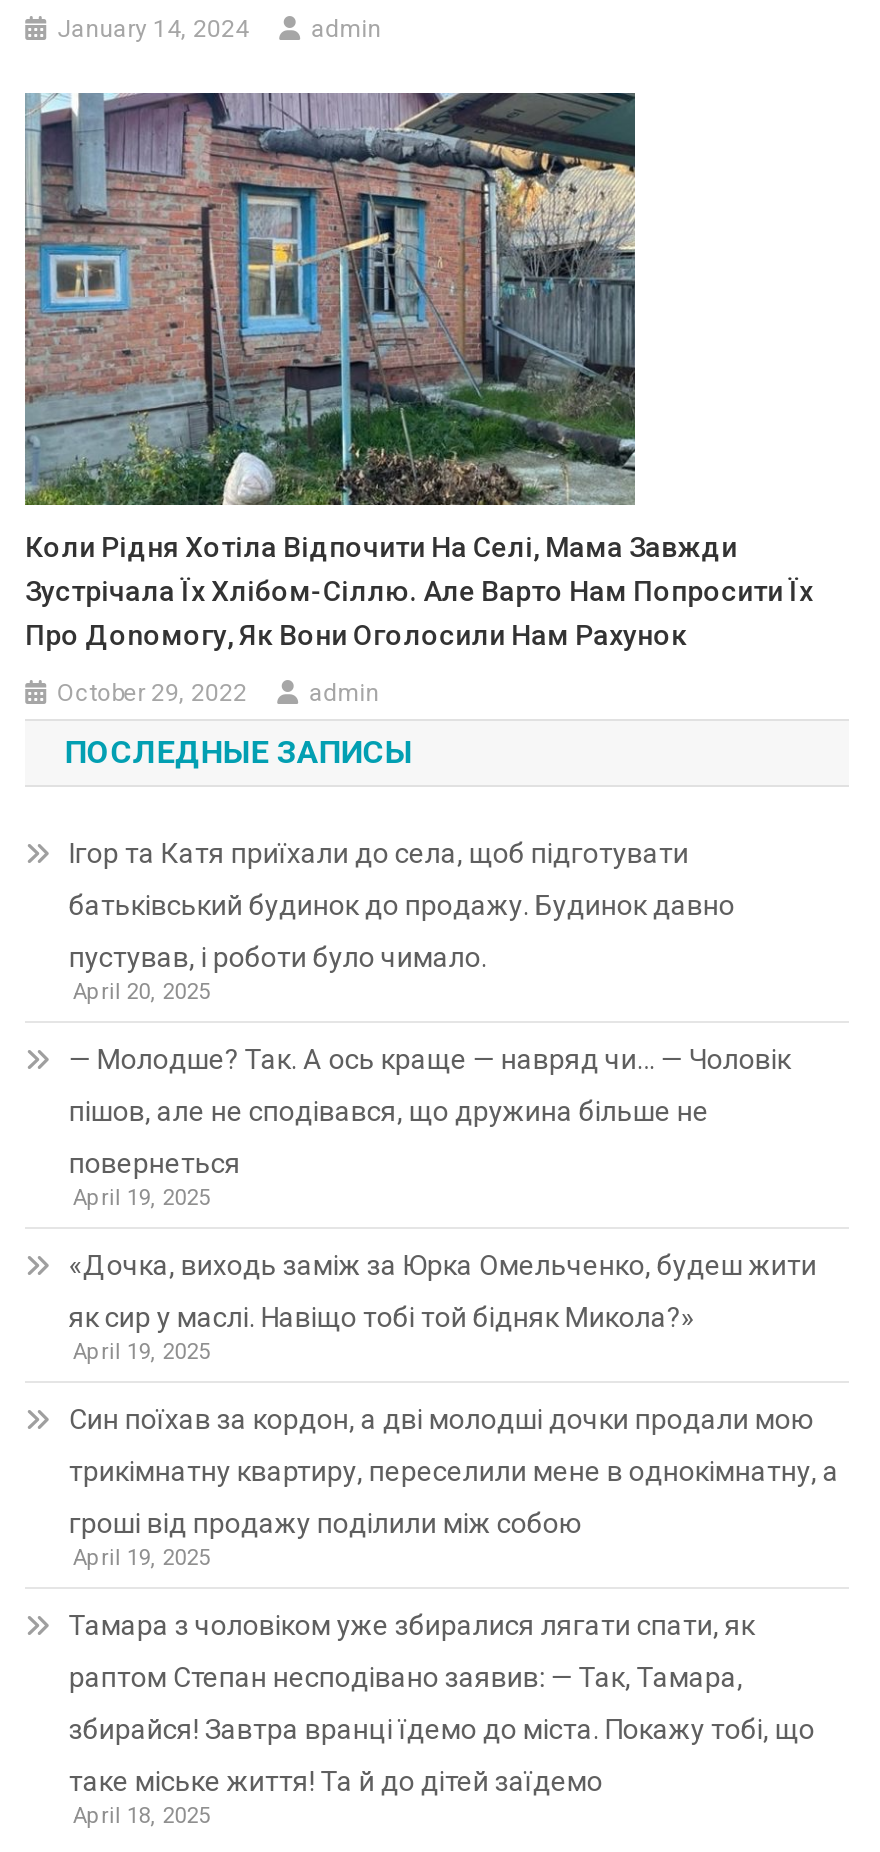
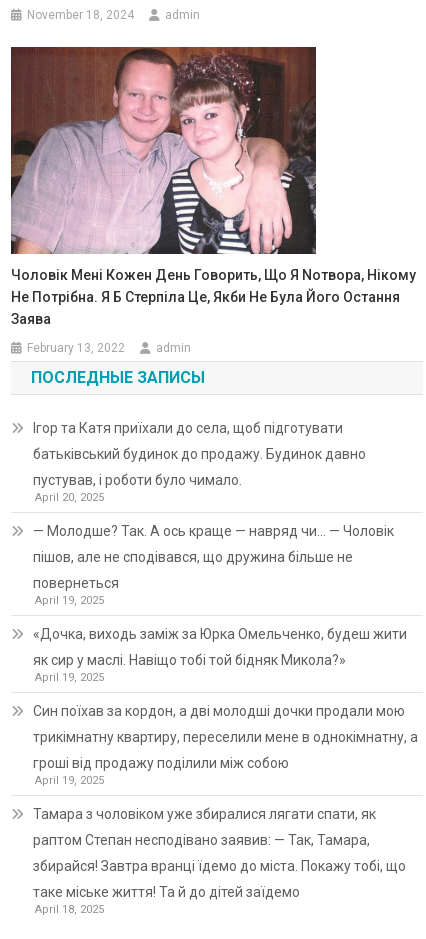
[57,16,249,44] January 14, 2024 -> [27,8,134,22] November 18, 2024
[23,90,813,652] [image] | Коли Рідня Хотіла Відпочити На Селі, Мама Завжди | Зустрічала Їх Хлібом-Сіллю. Але Варто Нам Попросити Їх | Про Доnомогу, Як Вони Оголосили Нам Рахунок -> [10,46,416,327] [image] | Чоловік Мені Кожен День Говорить, Що Я Nотвора, Нікому | Не Потрібна. Я Б Стерпіла Це, Якби Не Була Його Остання | Заява
[57,680,247,708] October 29, 2022 -> [27,341,125,355] February 13, 2022

